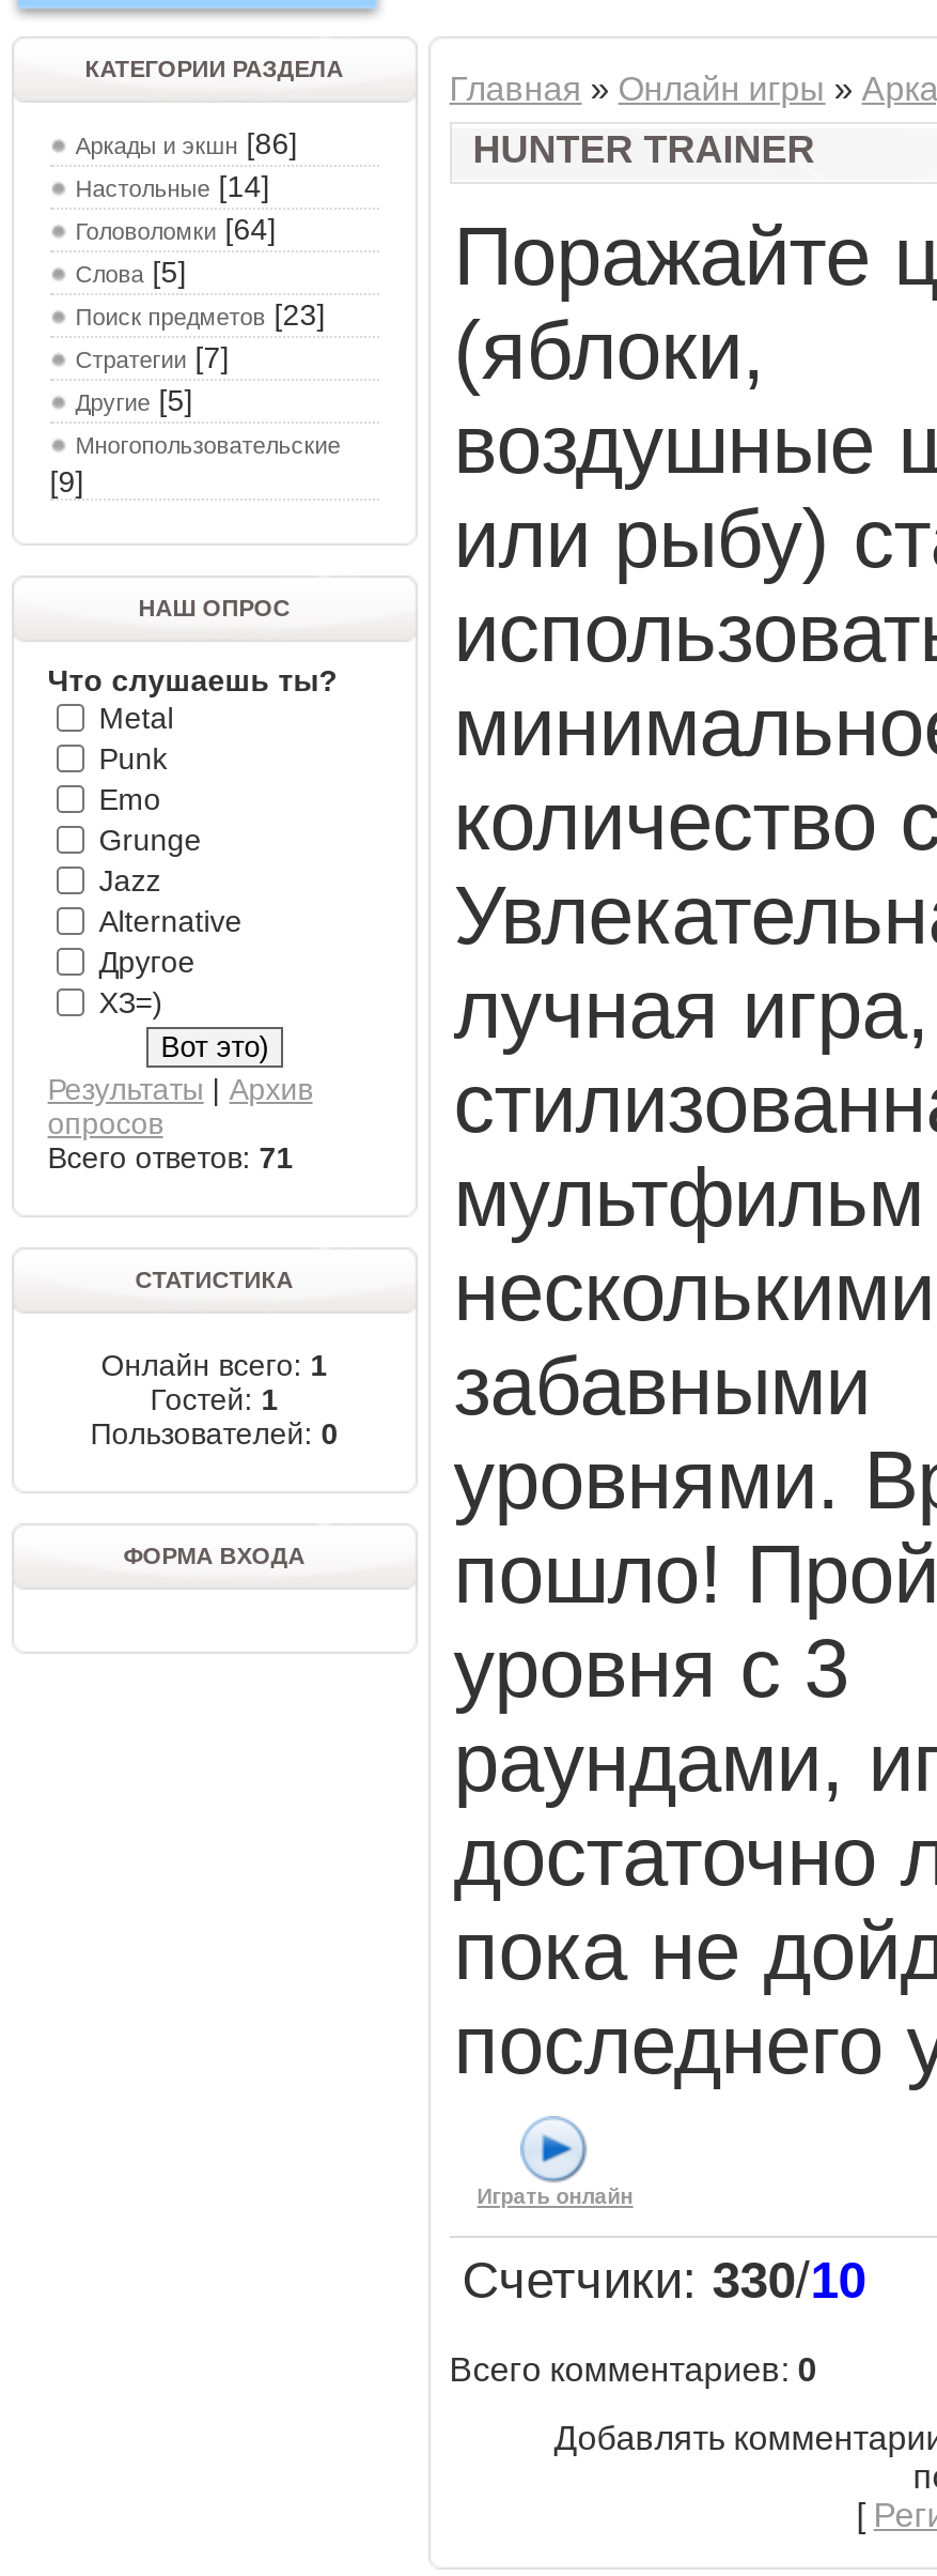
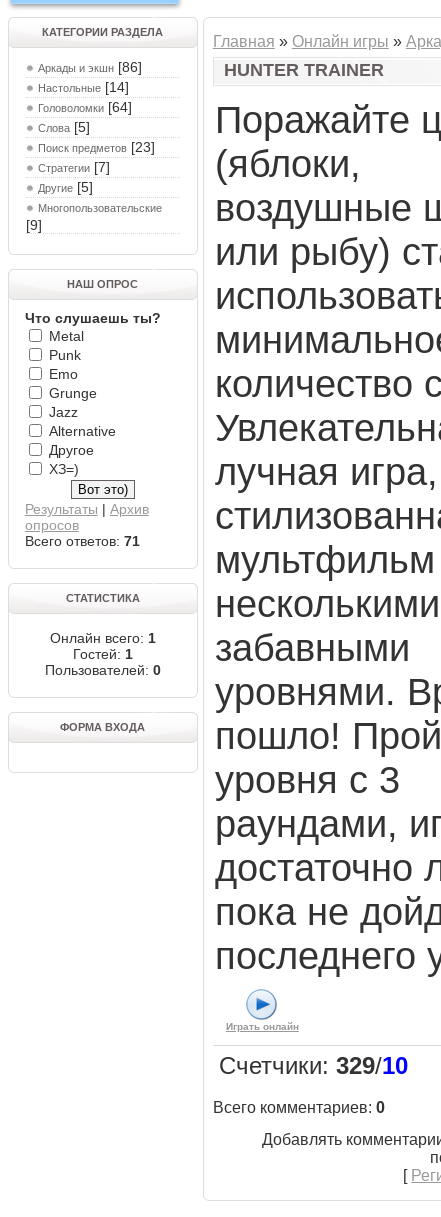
[462,2251,866,2309] Счетчики: 330/10 -> [219,1052,408,1079] Счетчики: 329/10

